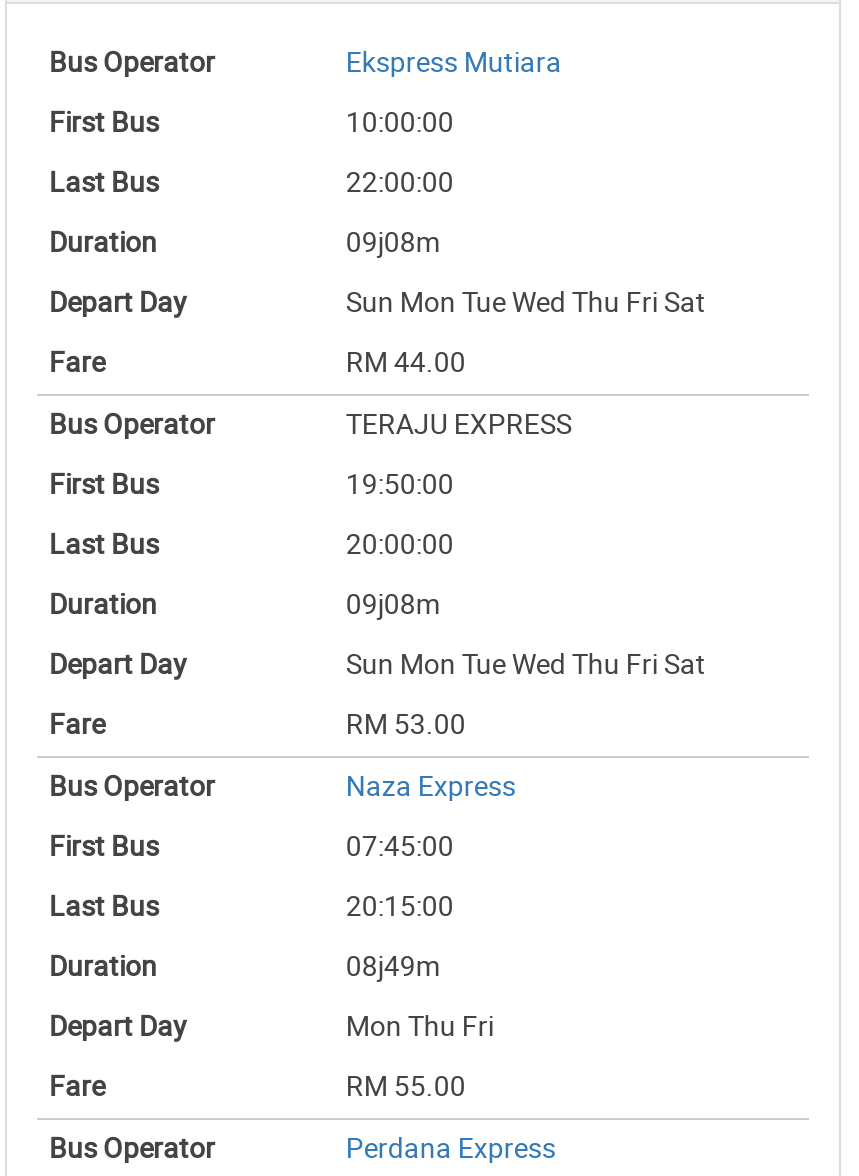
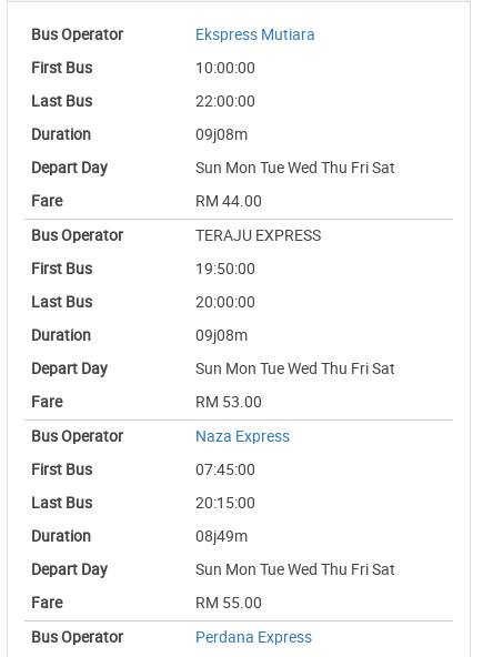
[346,1010,494,1044] Mon Thu Fri -> [196,560,396,579] Sun Mon Tue Wed Thu Fri Sat

